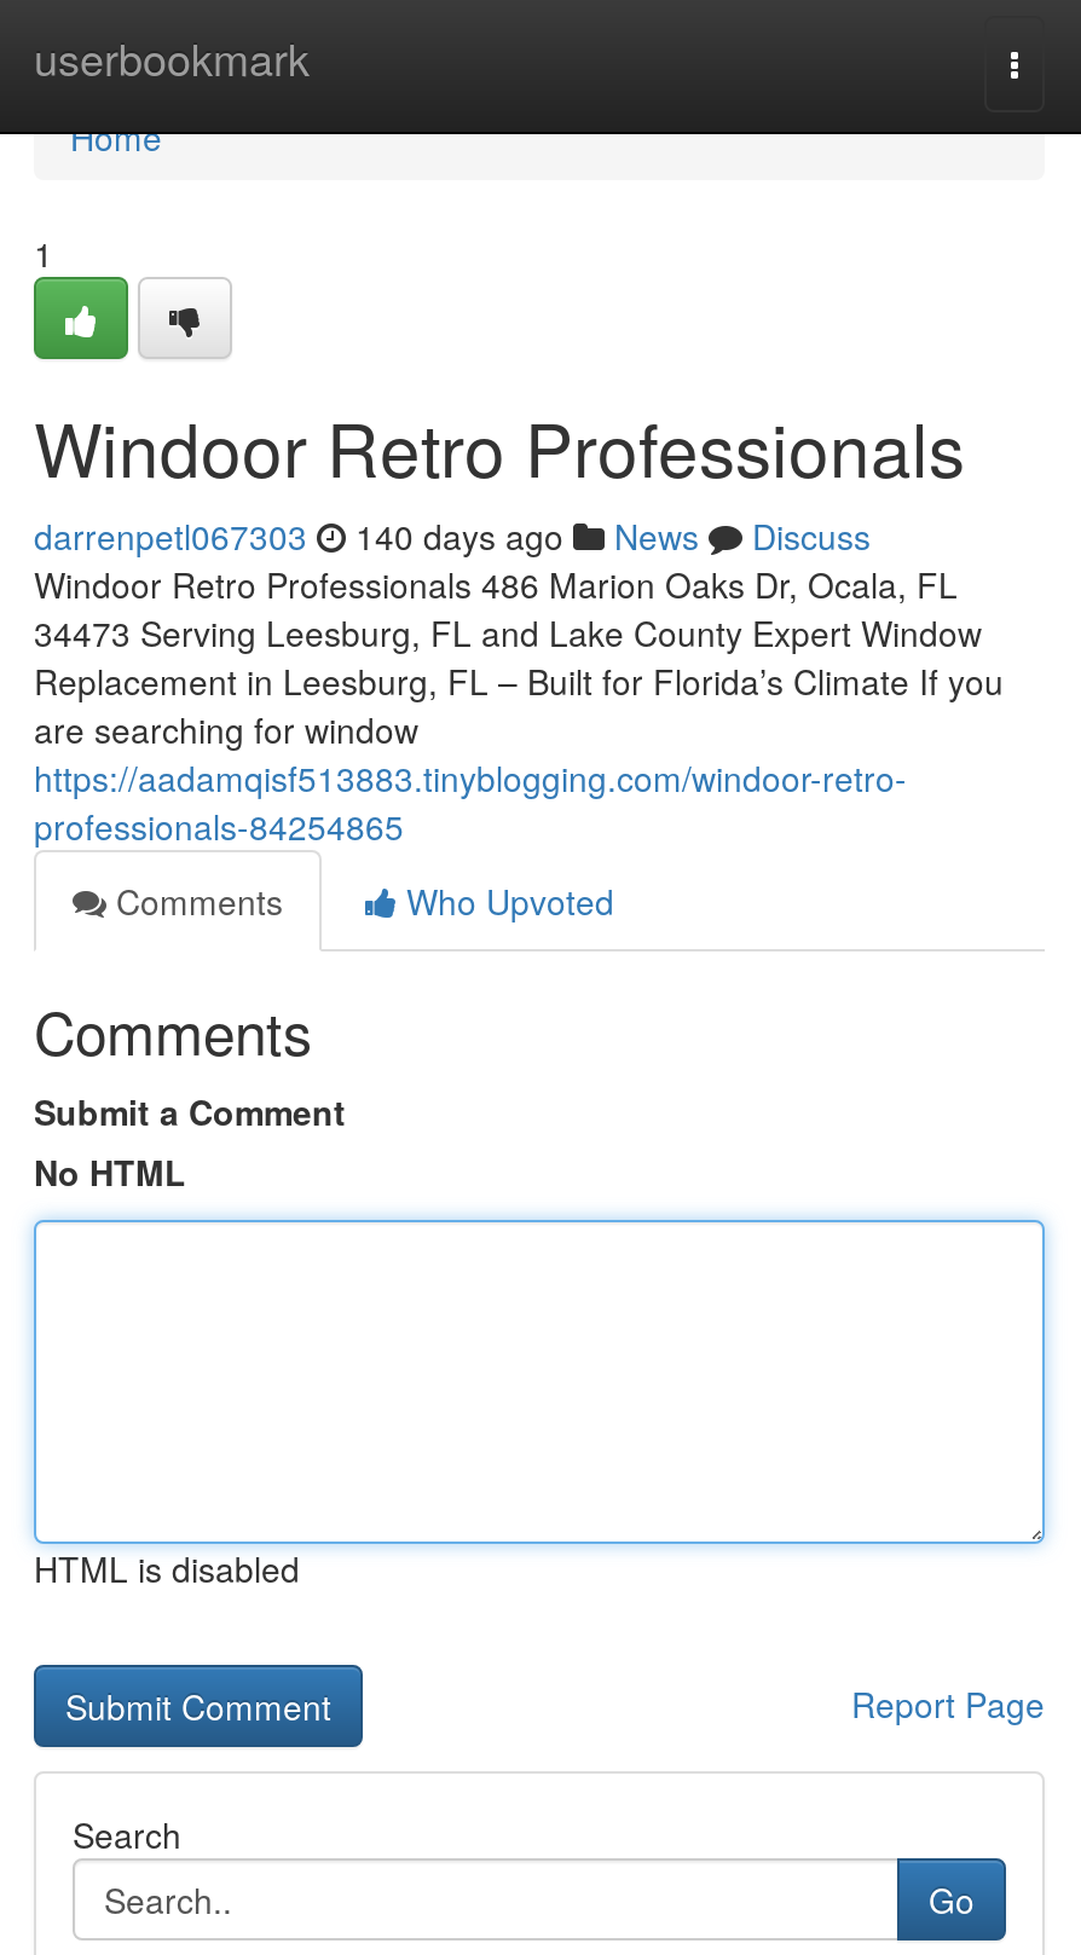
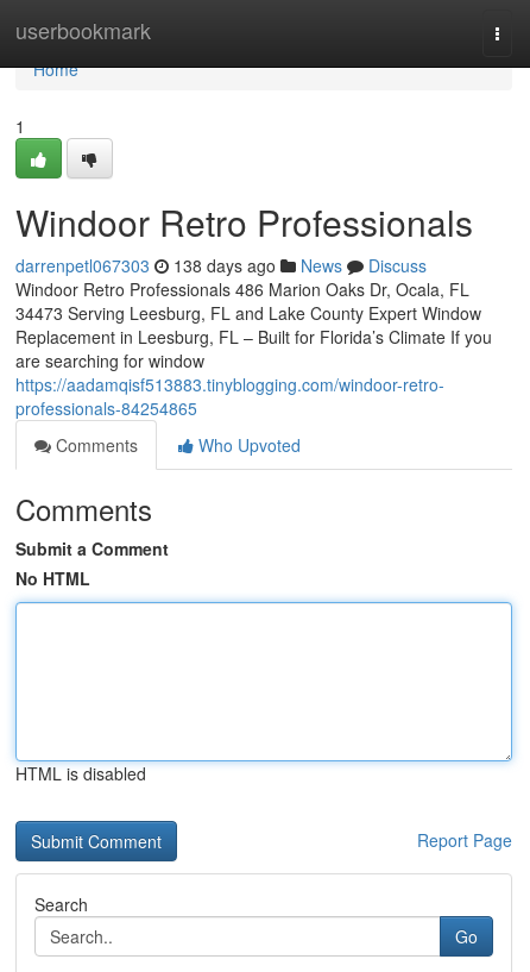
[34,511,871,560] darrenpetl067303 140 days ago News Discuss -> [15,253,427,277] darrenpetl067303 138 days ago News Discuss

